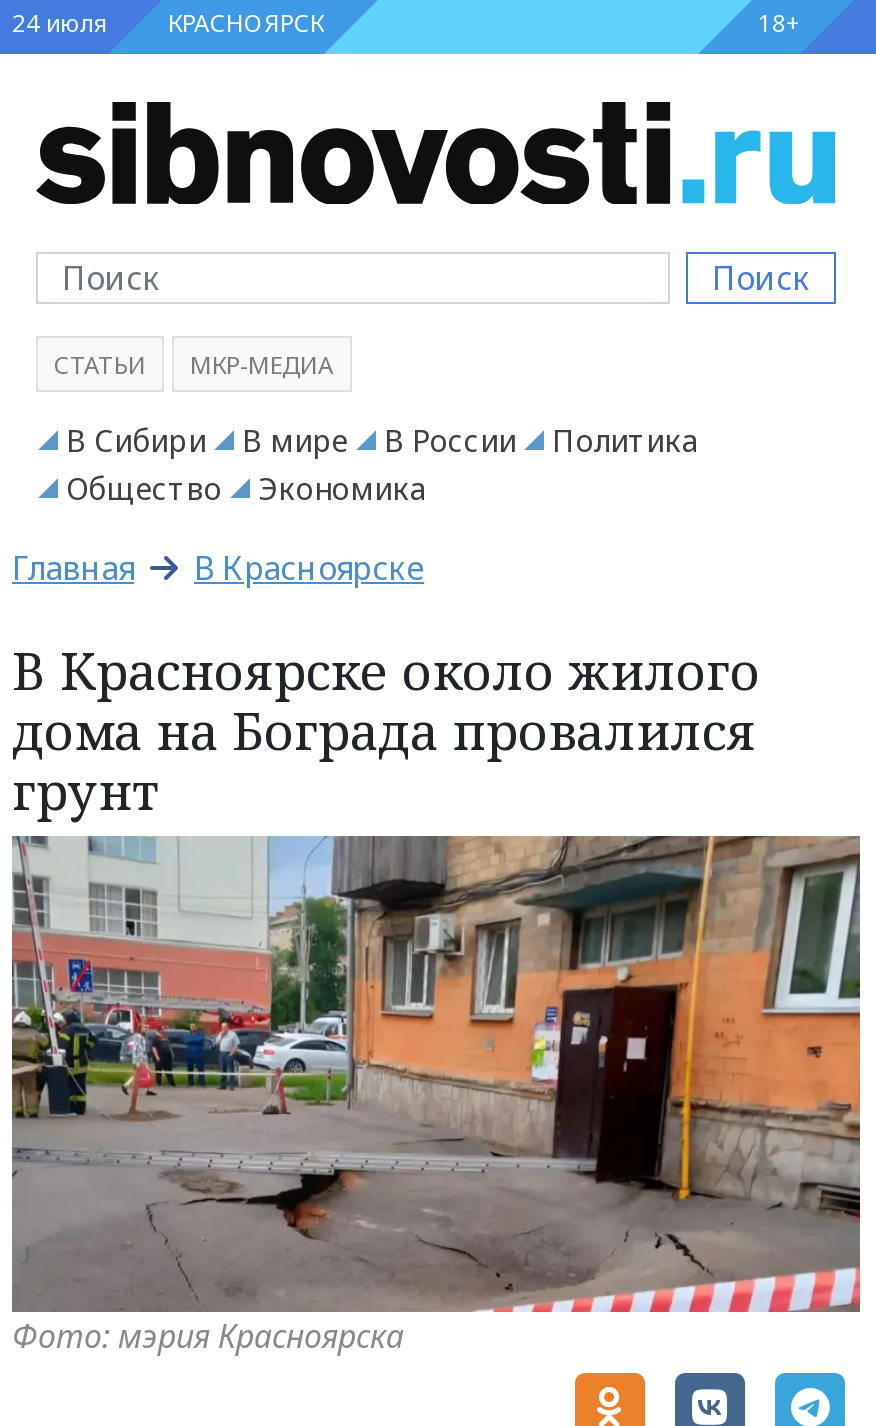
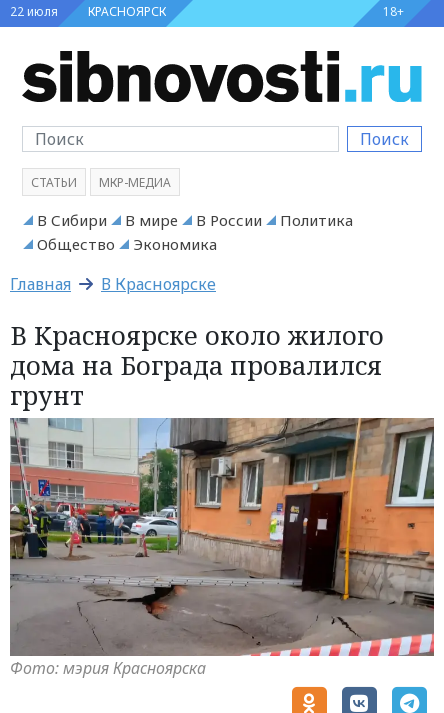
[12,6,324,40] 24 июля КРАСНОЯРСК -> [10,3,166,20] 22 июля КРАСНОЯРСК

